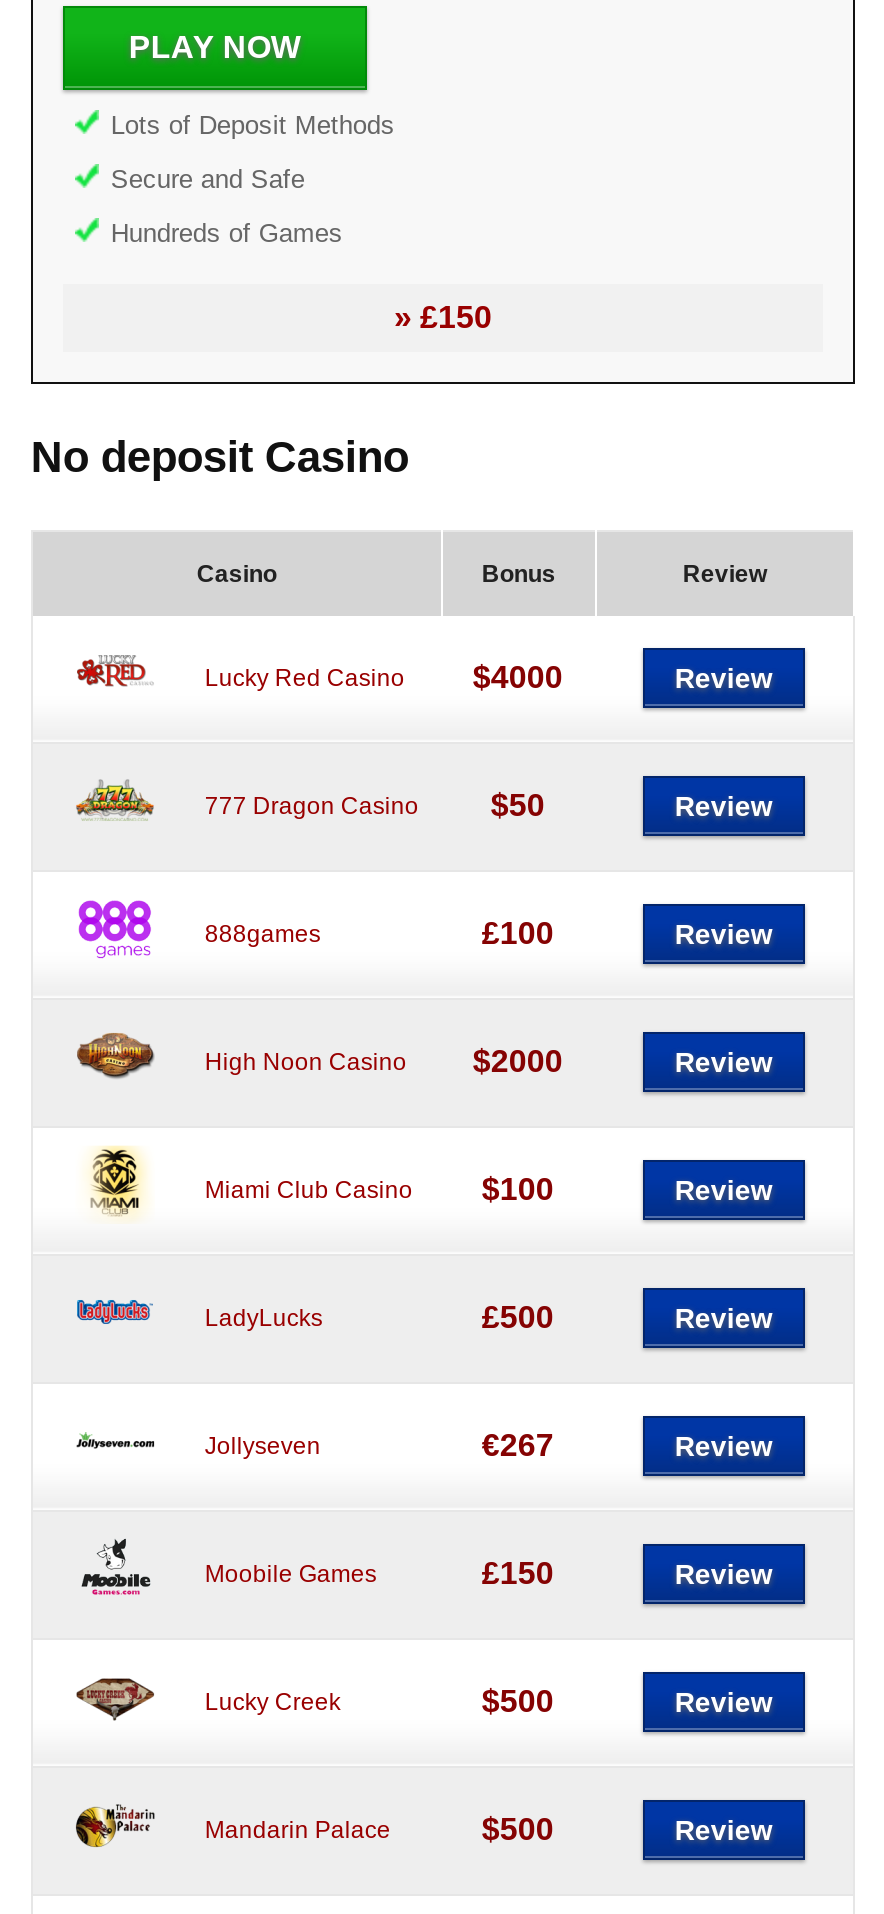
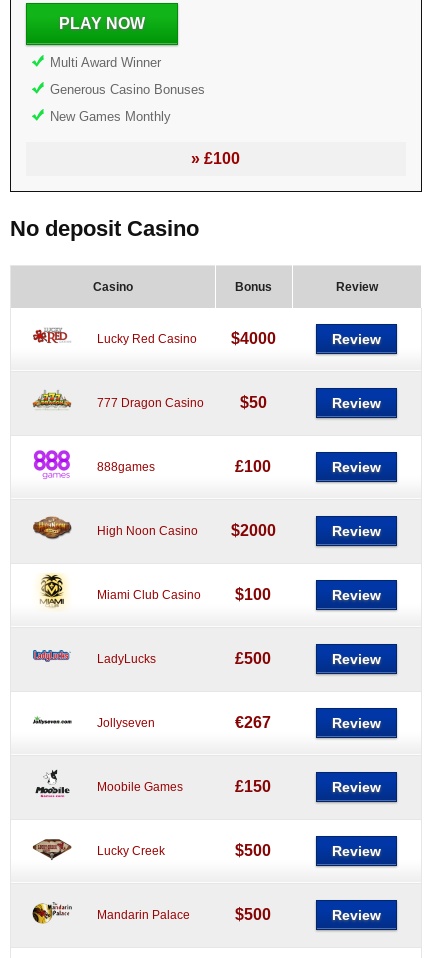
[111,110,395,140] Lots of Deposit Methods -> [50,55,161,70] Multi Award Winner
[111,164,305,194] Secure and Safe -> [50,82,205,97] Generous Casino Bonuses
[111,218,343,248] Hundreds of Games -> [50,109,171,124] New Games Monthly
[394,300,492,334] » £150 -> [191,150,240,167] » £100

